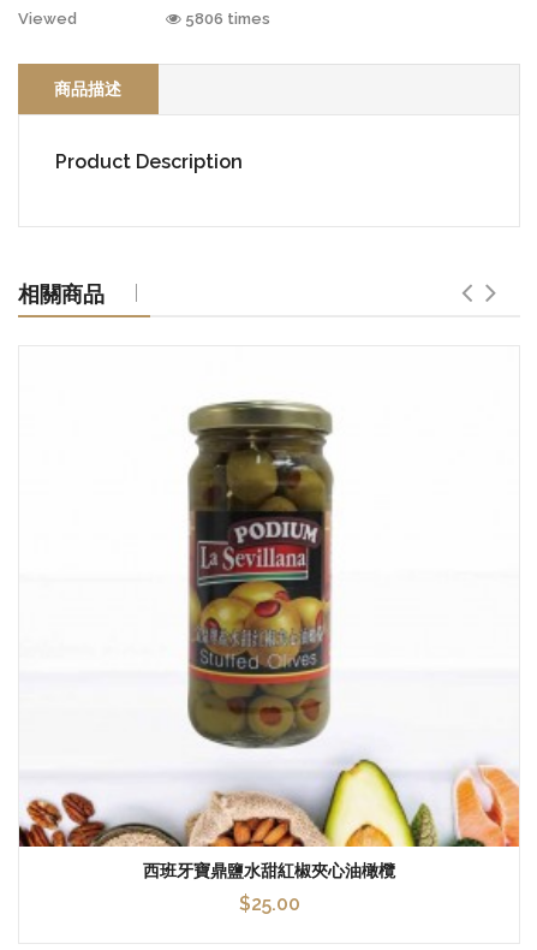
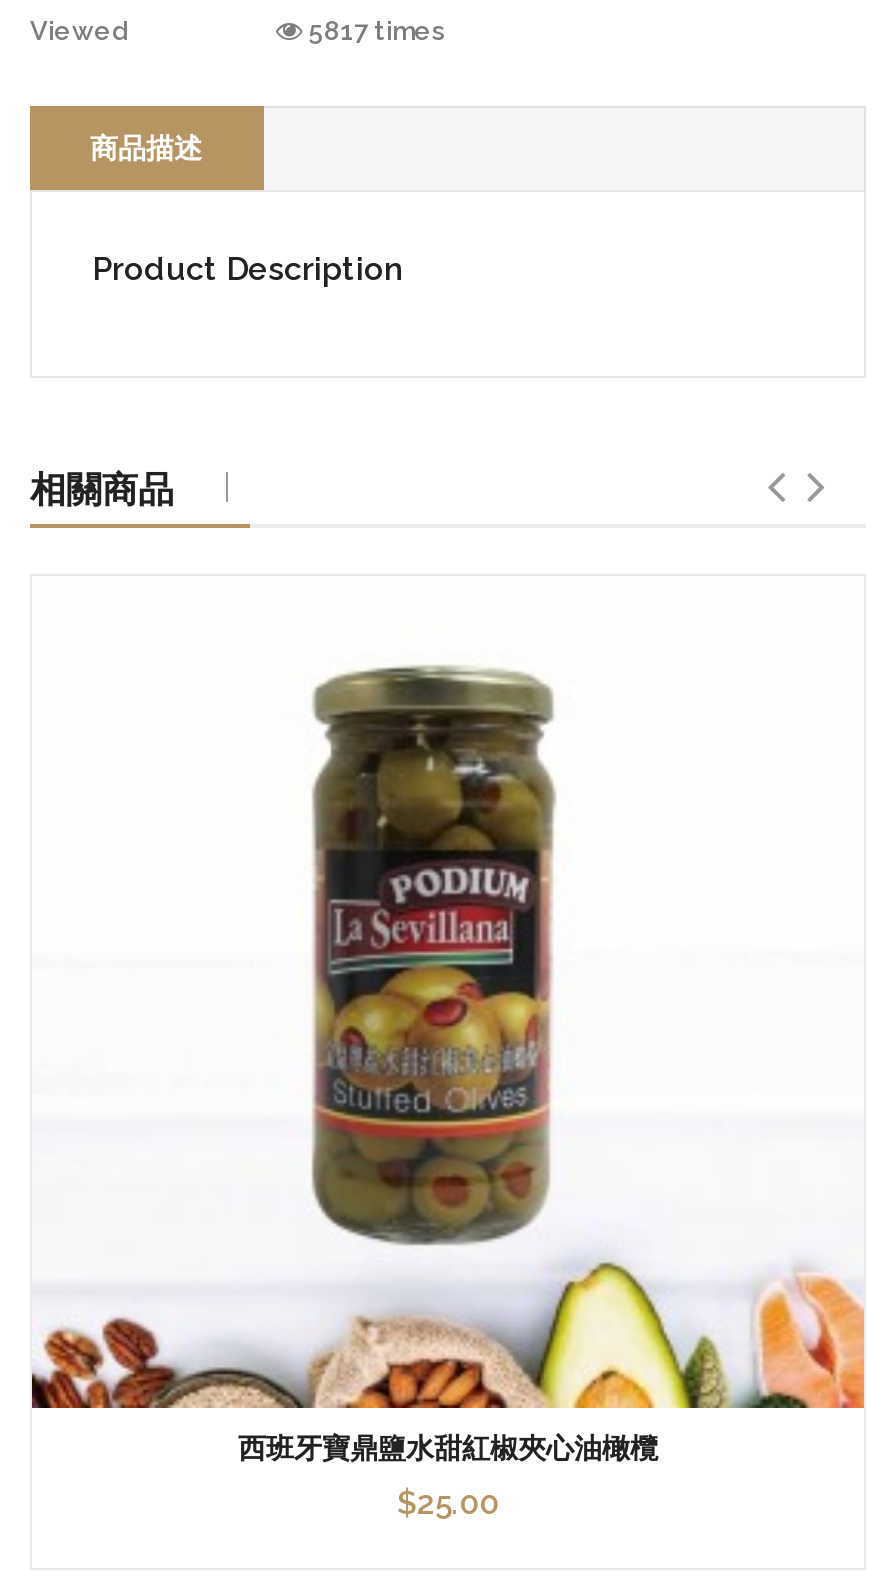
[181,10,270,28] 5806 times -> [302,16,446,46] 5817 times

